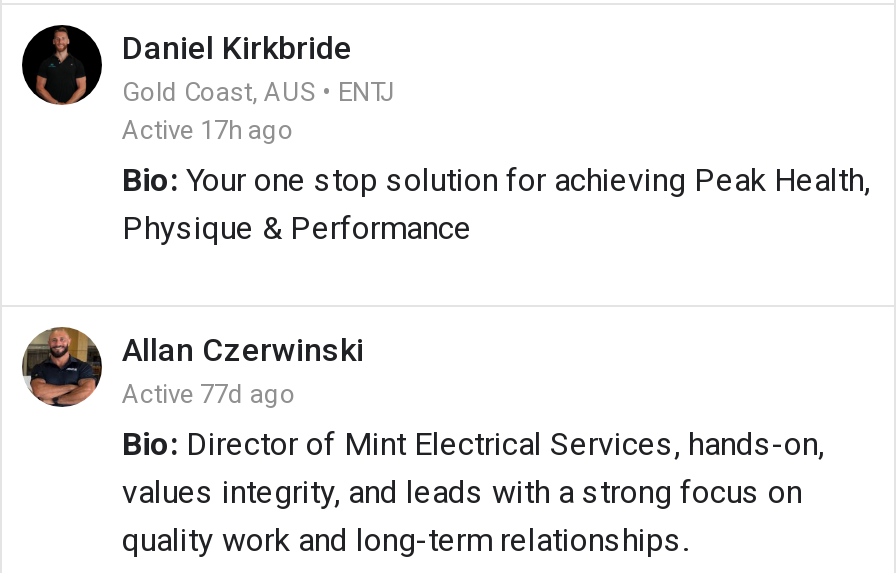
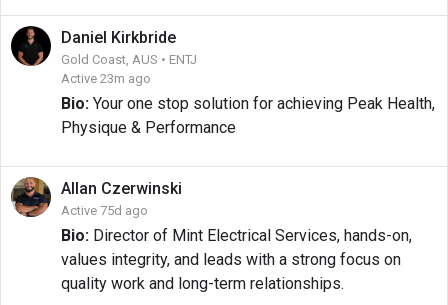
[122,115,294,145] Active 17h ago -> [61,71,151,86] Active 23m ago
[122,379,296,409] Active 77d ago -> [61,203,148,218] Active 75d ago

